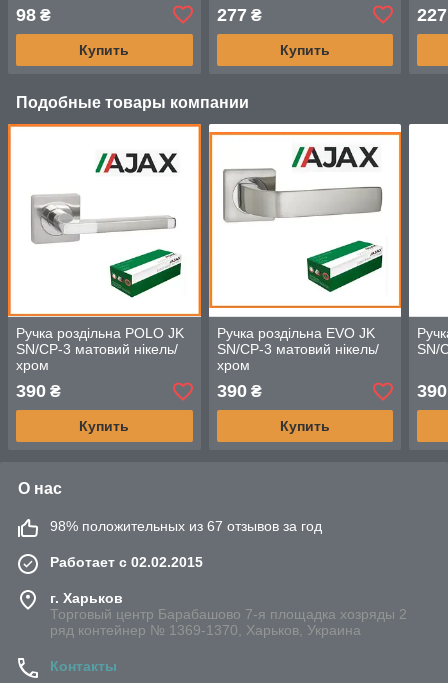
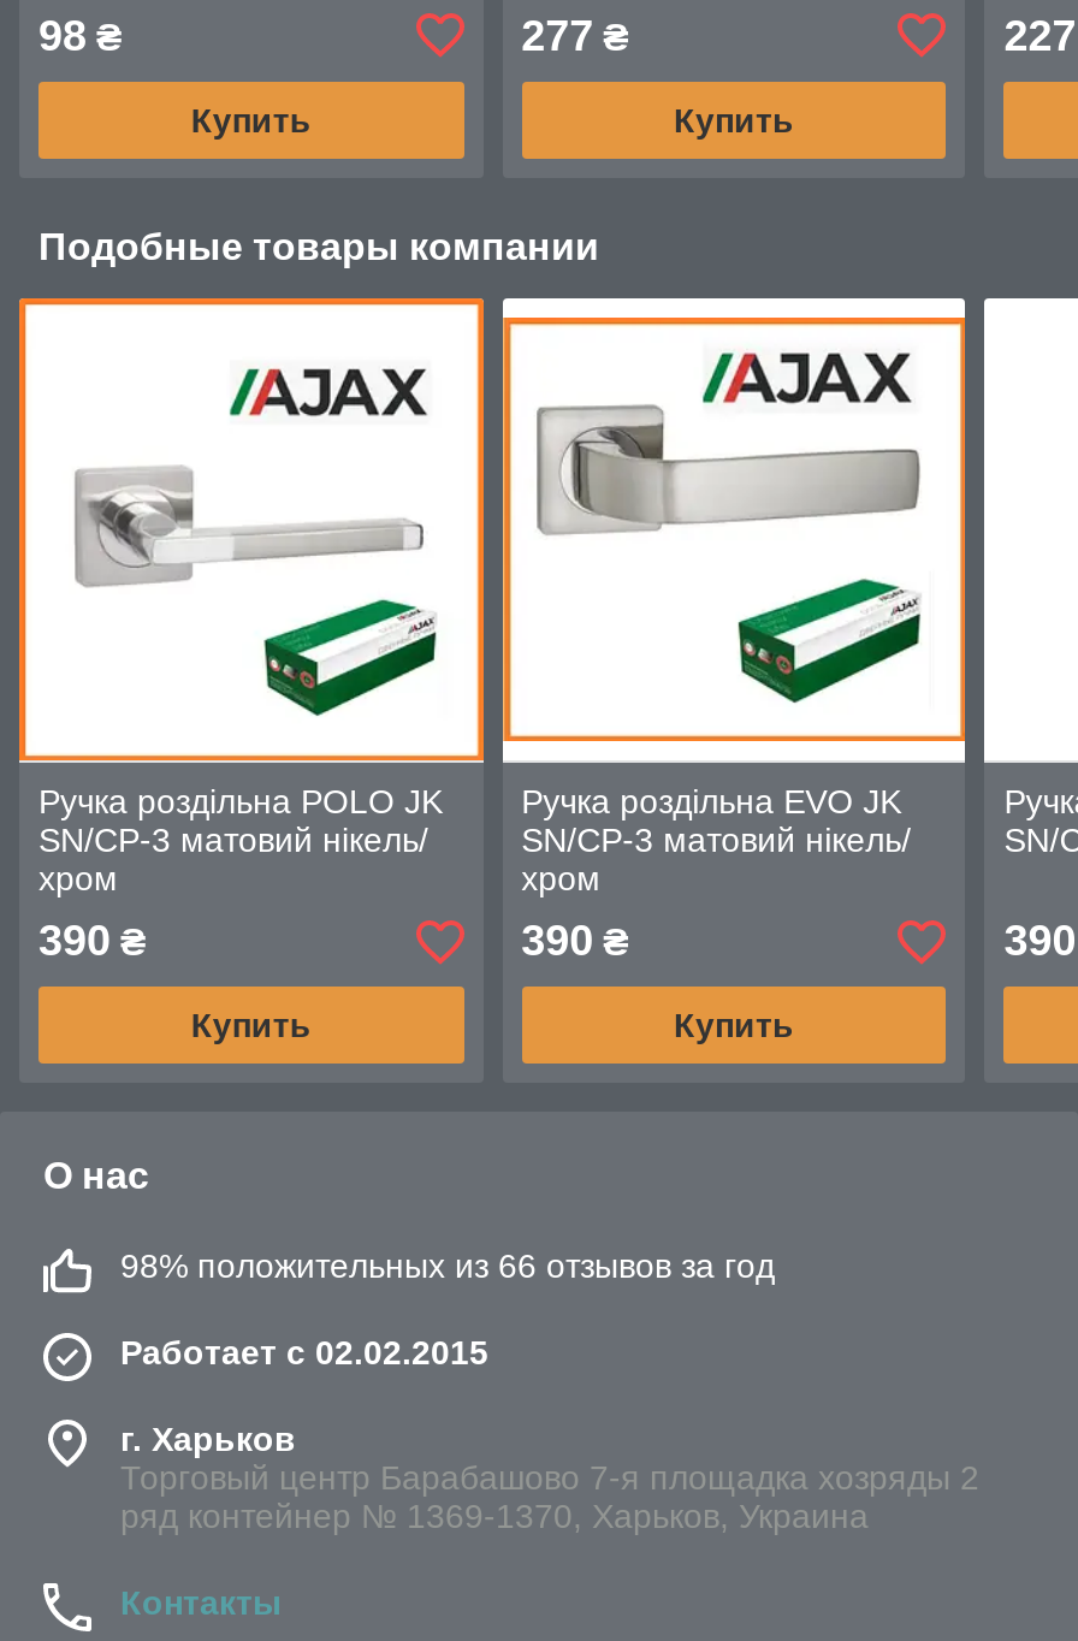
[50,518,322,534] 98% положительных из 67 отзывов за год -> [120,1248,775,1286] 98% положительных из 66 отзывов за год

